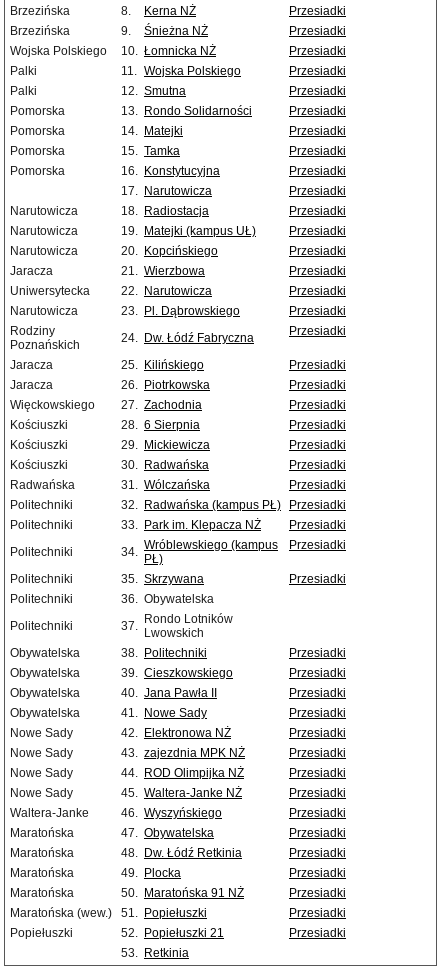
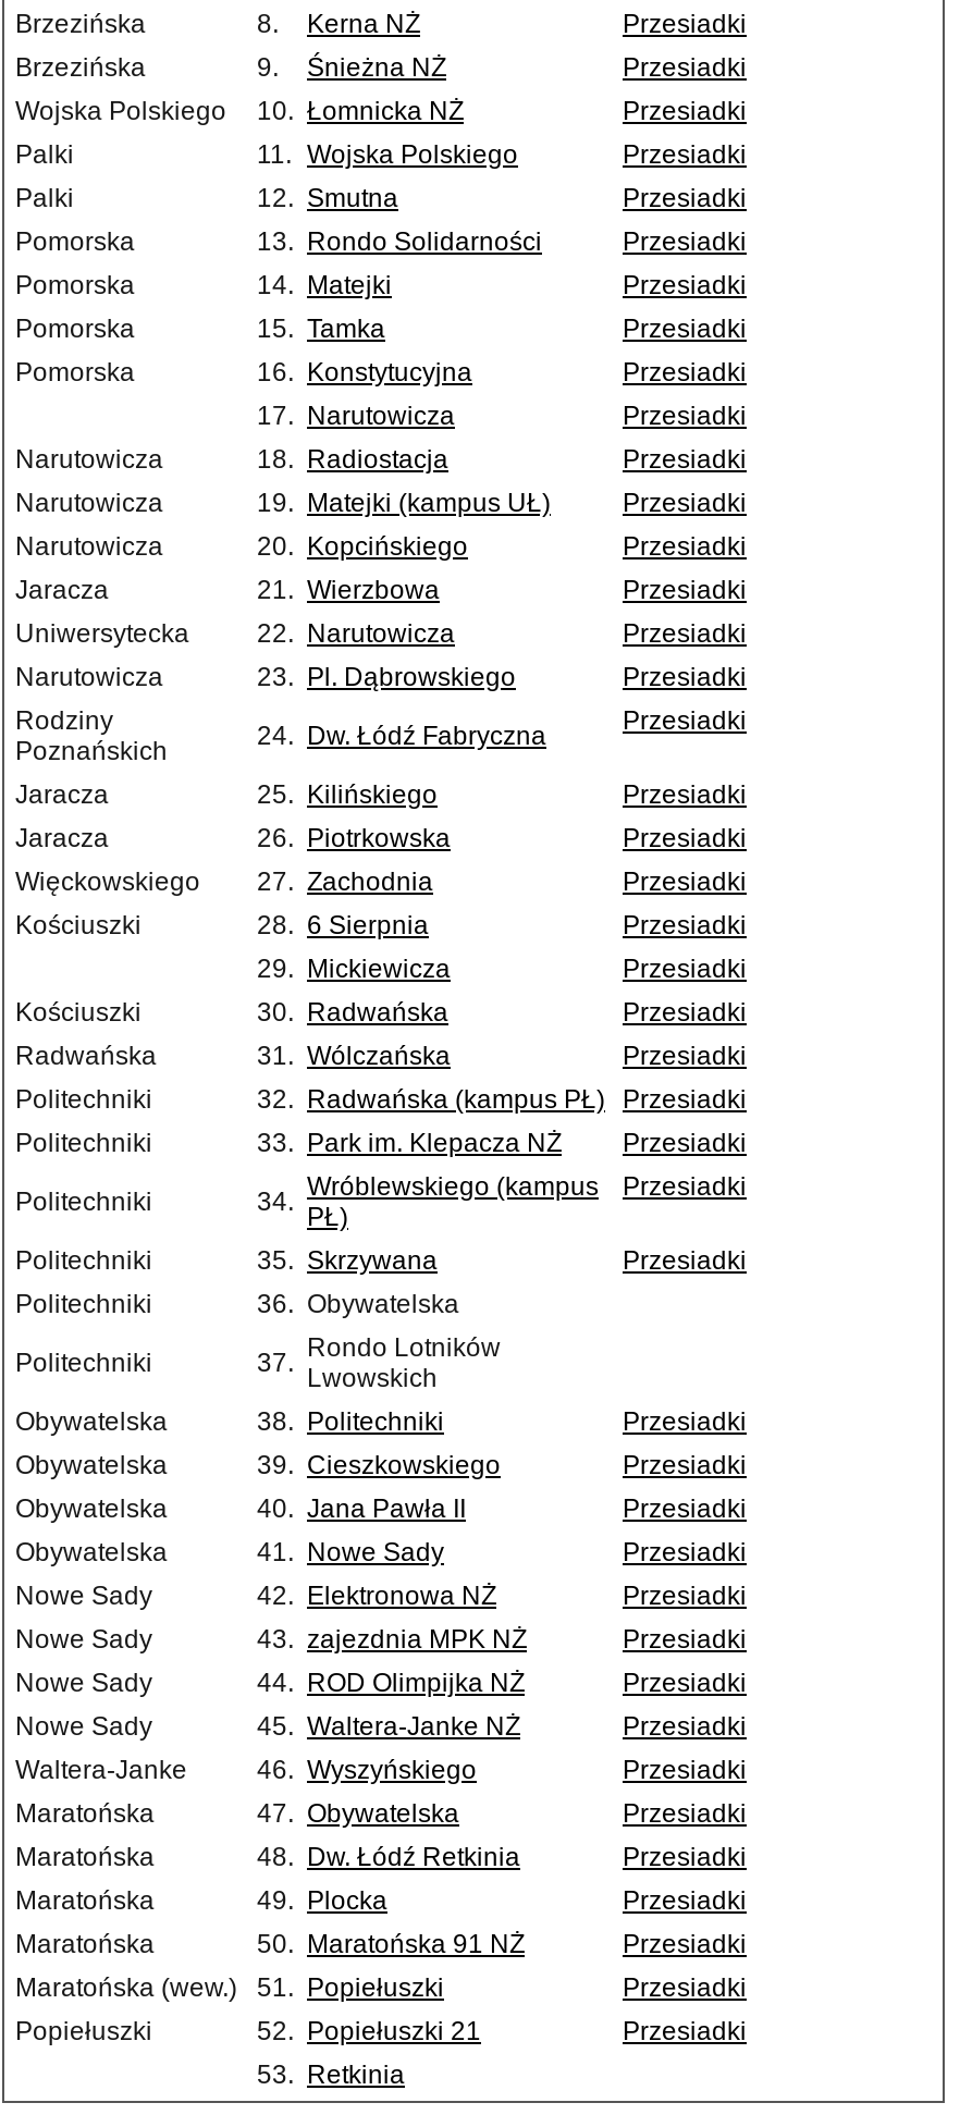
[10,438,68,452] Kościuszki -> none

